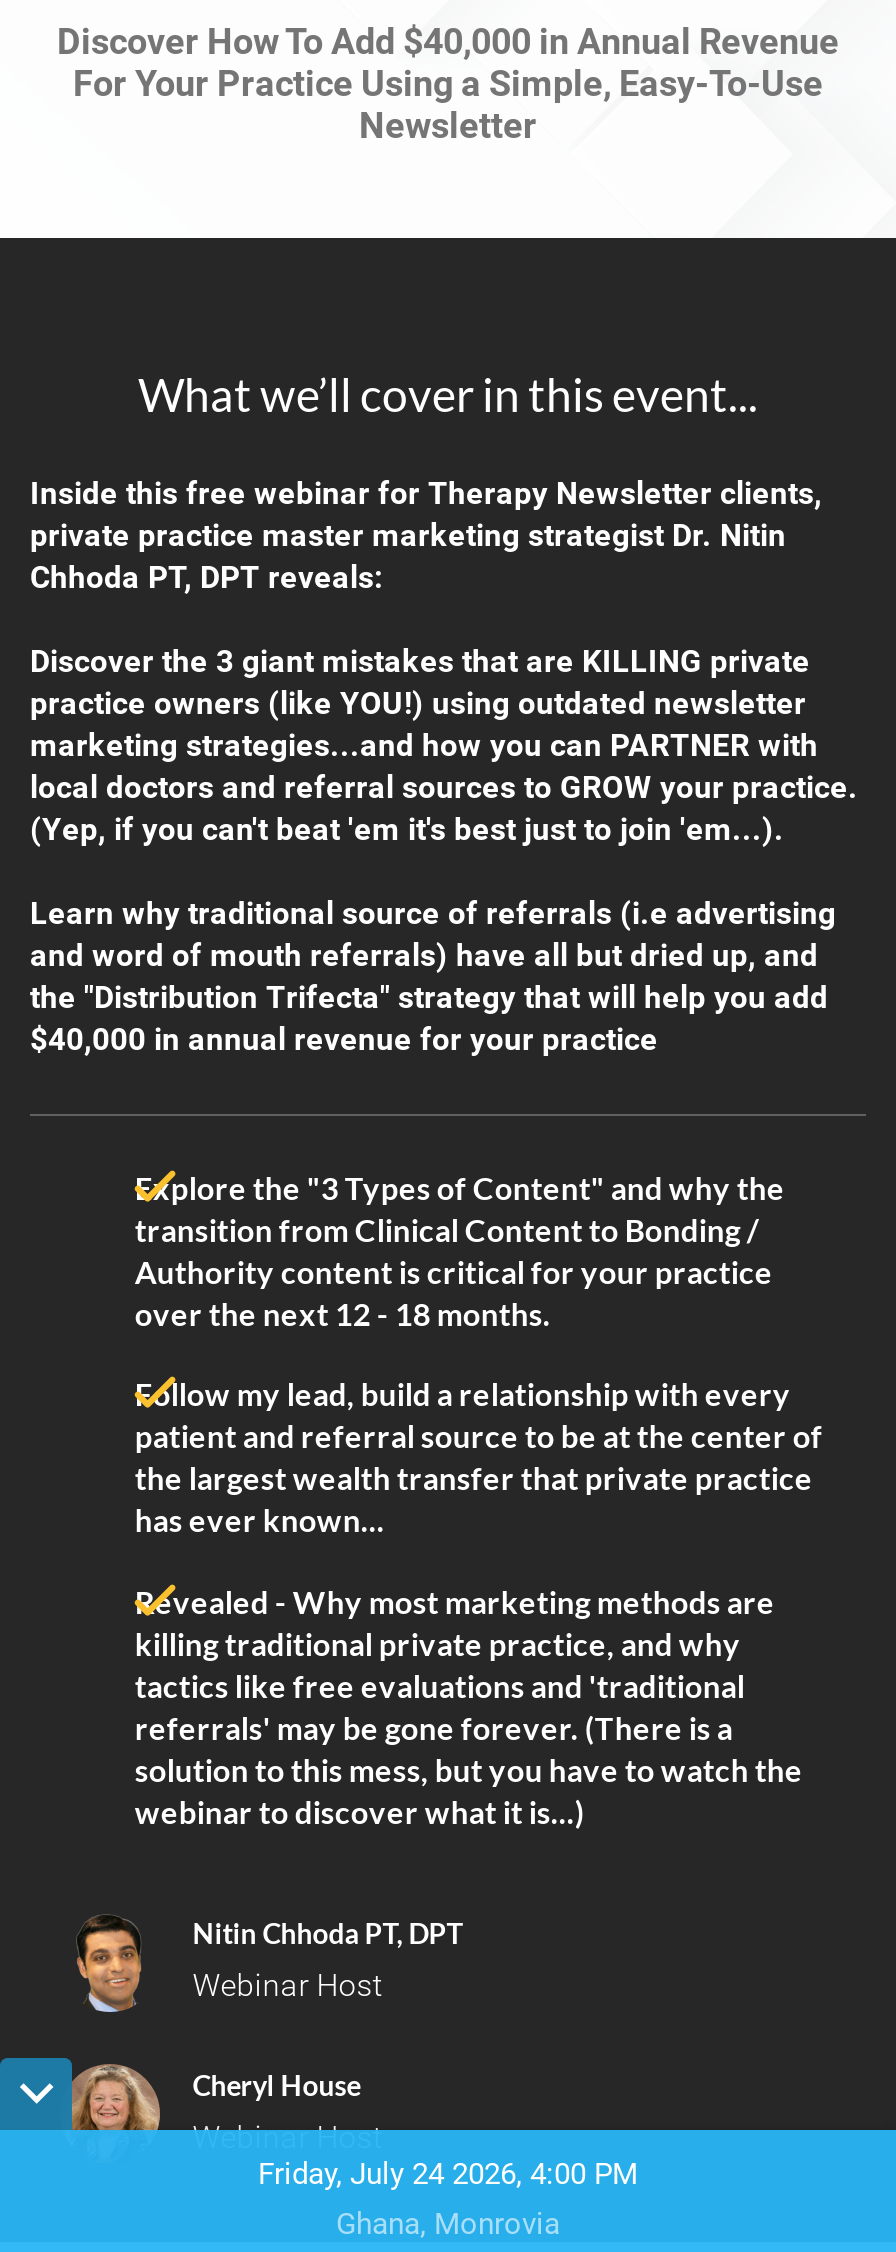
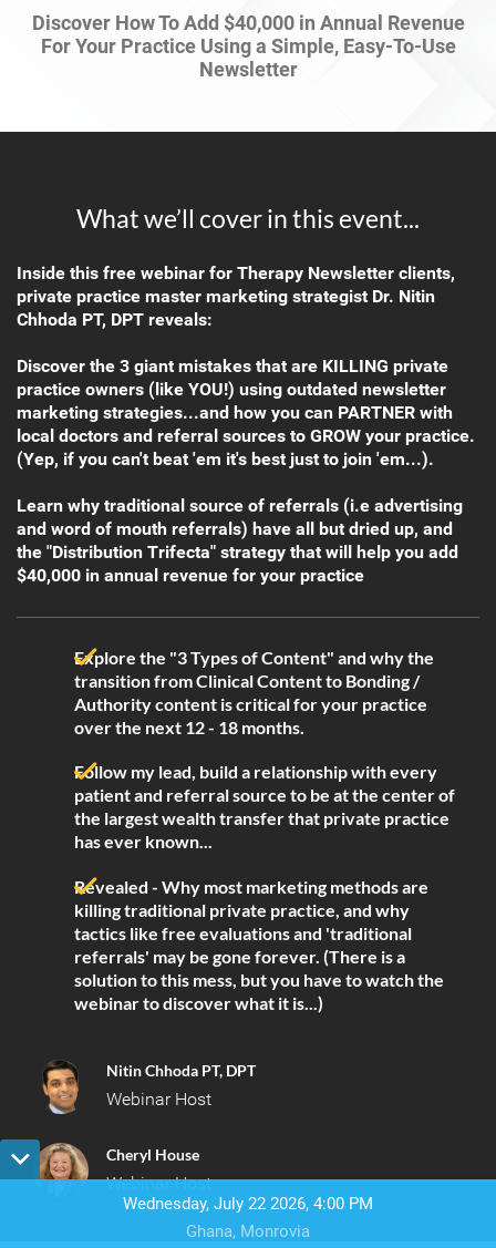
[258,2156,638,2192] Friday, July 24 2026, 4:00 PM -> [123,1194,373,1214] Wednesday, July 22 2026, 4:00 PM

